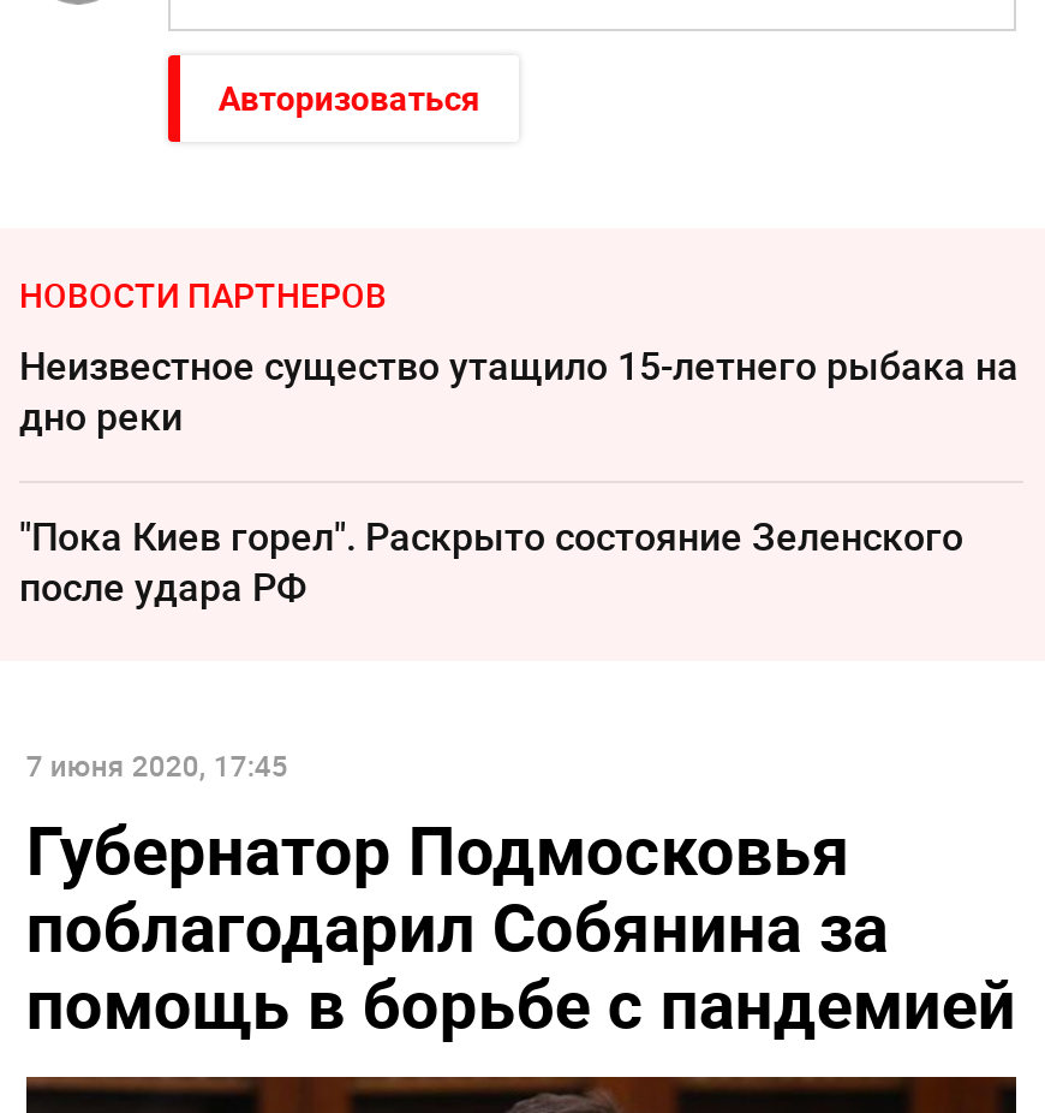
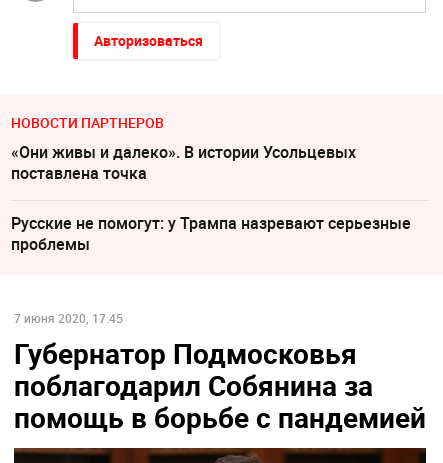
[19,339,1019,442] Неизвестное существо утащило 15-летнего рыбака на | дно реки -> [11,141,356,184] «Они живы и далеко». В истории Усольцевых | поставлена точка
[19,510,963,613] "Пока Киев горел". Раскрыто состояние Зеленского | после удара РФ -> [11,212,411,255] Русские не помогут: у Трампа назревают серьезные | проблемы

